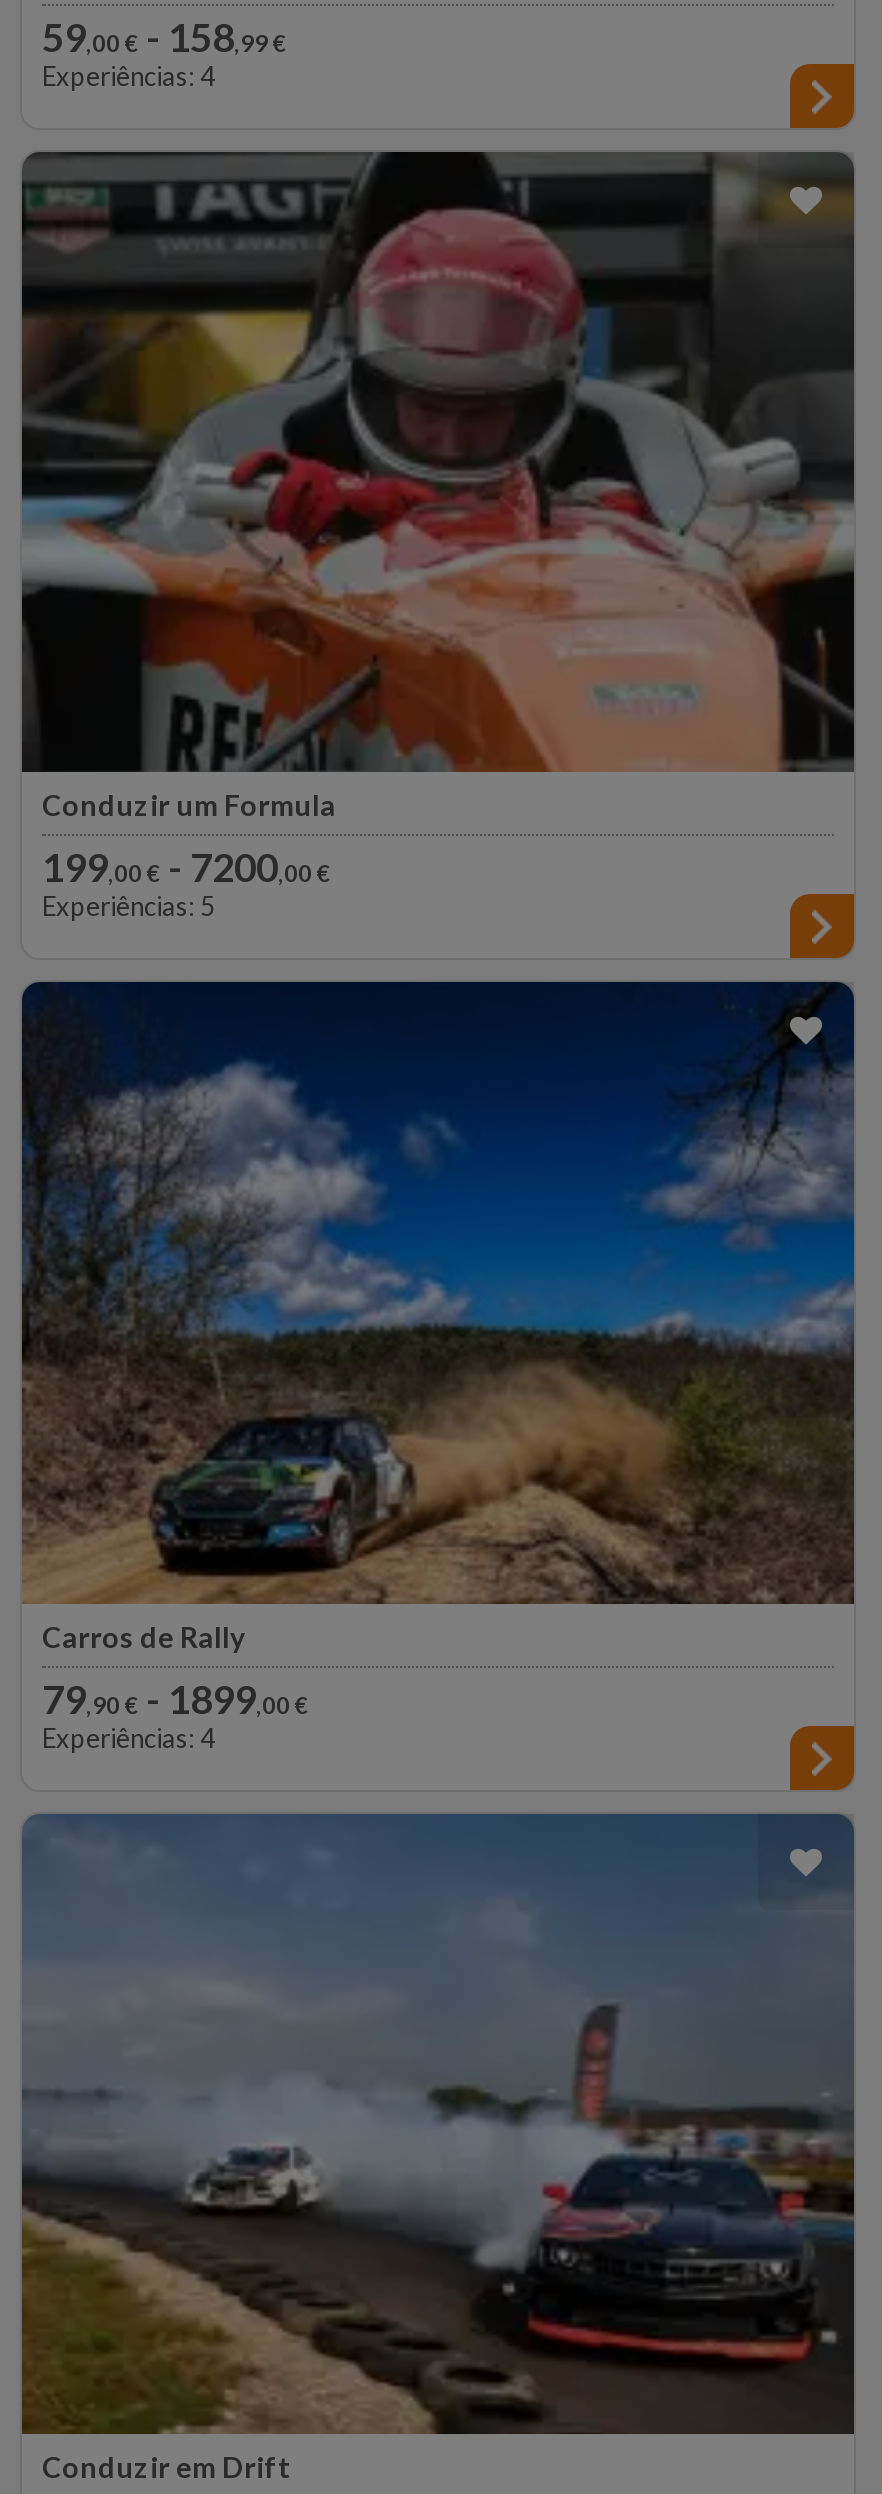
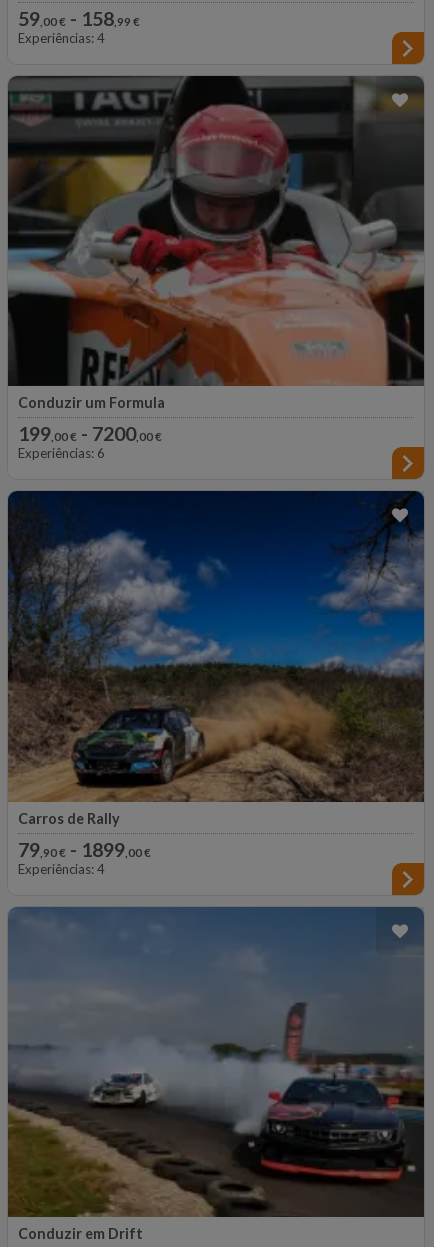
[42,890,216,922] Experiências: 5 -> [18,445,105,461] Experiências: 6

